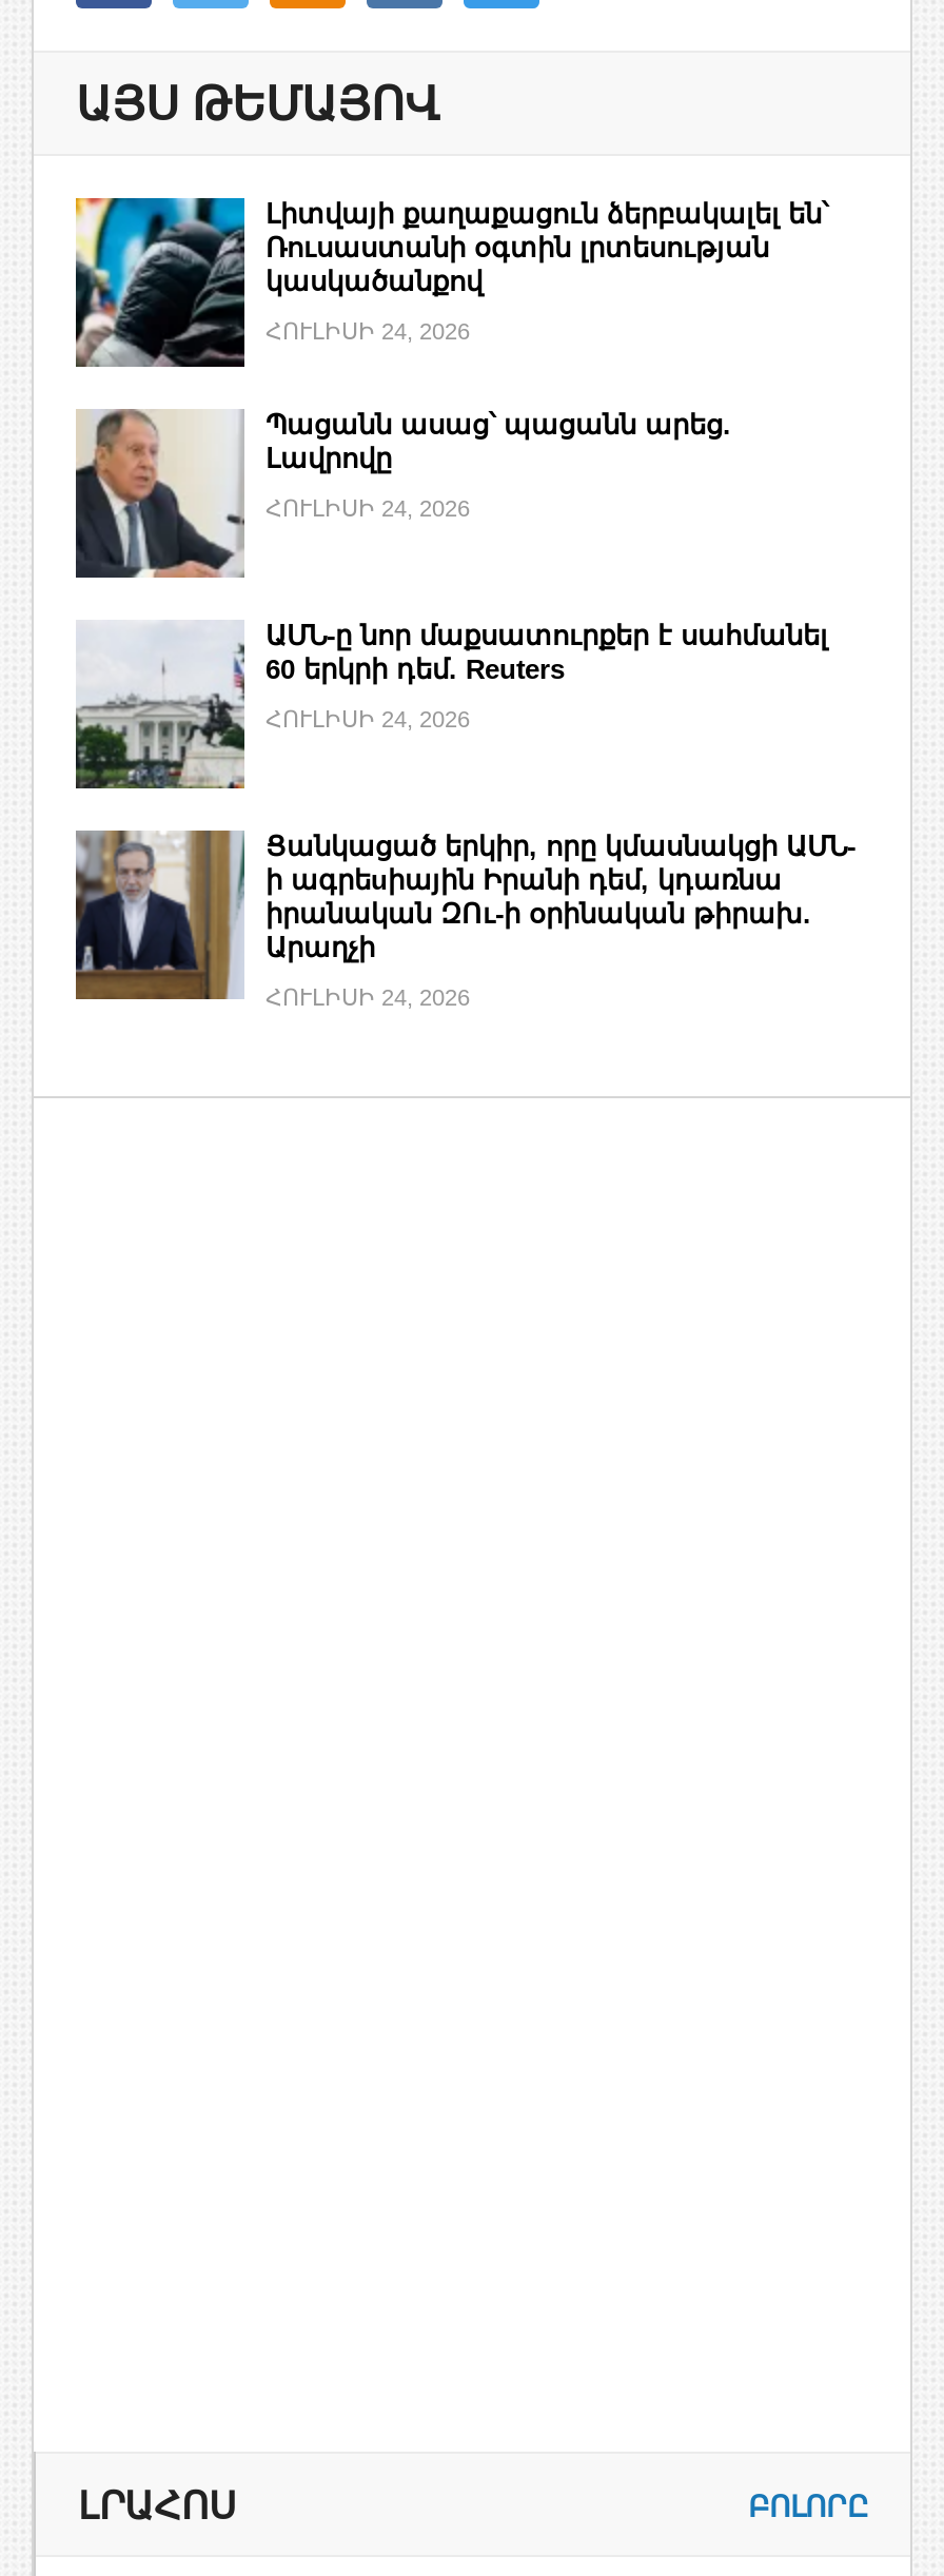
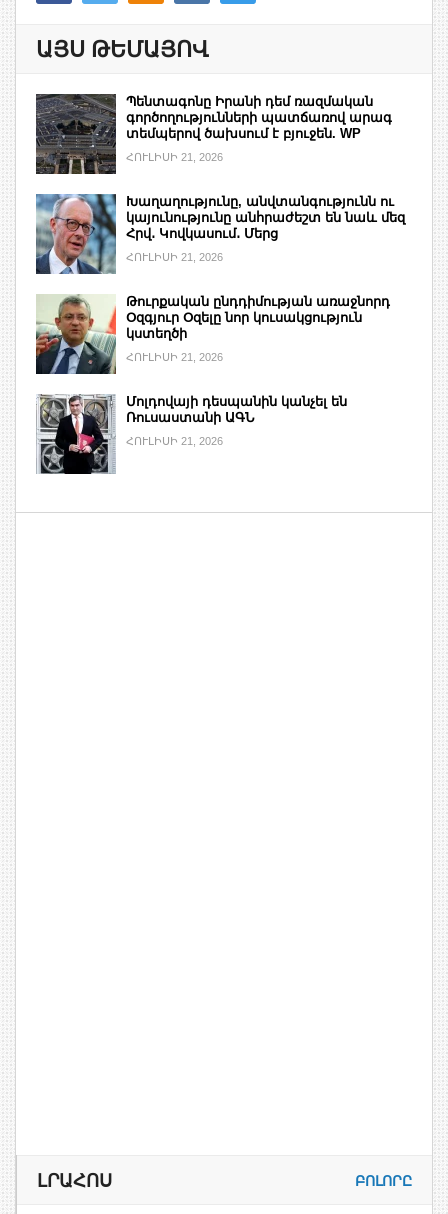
[74,196,828,369] [image] | Լիտվայի քաղաքացուն ձերբակալել են՝ | Ռուսաստանի օգտին լրտեսության | կասկածանքով -> [35,93,392,175] [image] | Պենտագոնը Իրանի դեմ ռազմական | գործողությունների պատճառով արագ | տեմպերով ծախսում է բյուջեն. WP
[265,319,470,344] ՀՈՒԼԻՍԻ 24, 2026 -> [126,151,223,163] ՀՈՒԼԻՍԻ 21, 2026
[76,407,731,580] [image] | Պացանն ասաց՝ պացանն արեց. | Լավրովը -> [35,193,405,275] [image] | Խաղաղությունը, անվտանգությունն ու | կայունությունը անհրաժեշտ են նաև մեզ | Հրվ․ Կովկասում․ Մերց
[265,496,470,521] ՀՈՒԼԻՍԻ 24, 2026 -> [126,251,223,263] ՀՈՒԼԻՍԻ 21, 2026
[76,620,828,791] [image] | ԱՄՆ-ը նոր մաքսատուրքեր է սահմանել | 60 երկրի դեմ. Reuters -> [35,294,390,375] [image] | Թուրքական ընդդիմության առաջնորդ | Օզգյուր Օզելը նոր կուսակցություն | կստեղծի
[265,707,470,732] ՀՈՒԼԻՍԻ 24, 2026 -> [126,351,223,363] ՀՈՒԼԻՍԻ 21, 2026
[74,828,855,1001] [image] | Ցանկացած երկիր, որը կմասնակցի ԱՄՆ- | ի ագրեuիային Իրանի դեմ, կդառնա | իրանական ԶՈւ-ի օրինական թիրախ. | Արաղչի -> [36,394,347,475] [image] | Մոլդովայի դեսպանին կանչել են | Ռուսաստանի ԱԳՆ
[265,985,470,1010] ՀՈՒԼԻՍԻ 24, 2026 -> [126,435,223,447] ՀՈՒԼԻՍԻ 21, 2026

